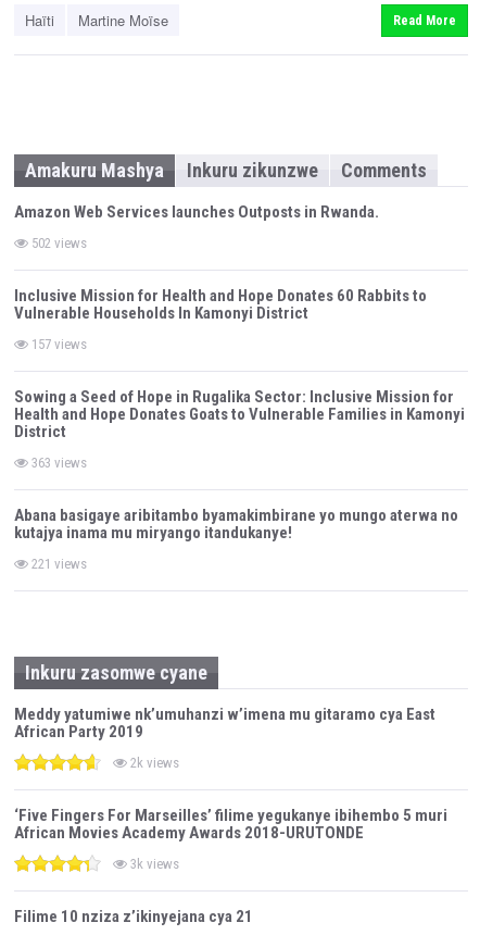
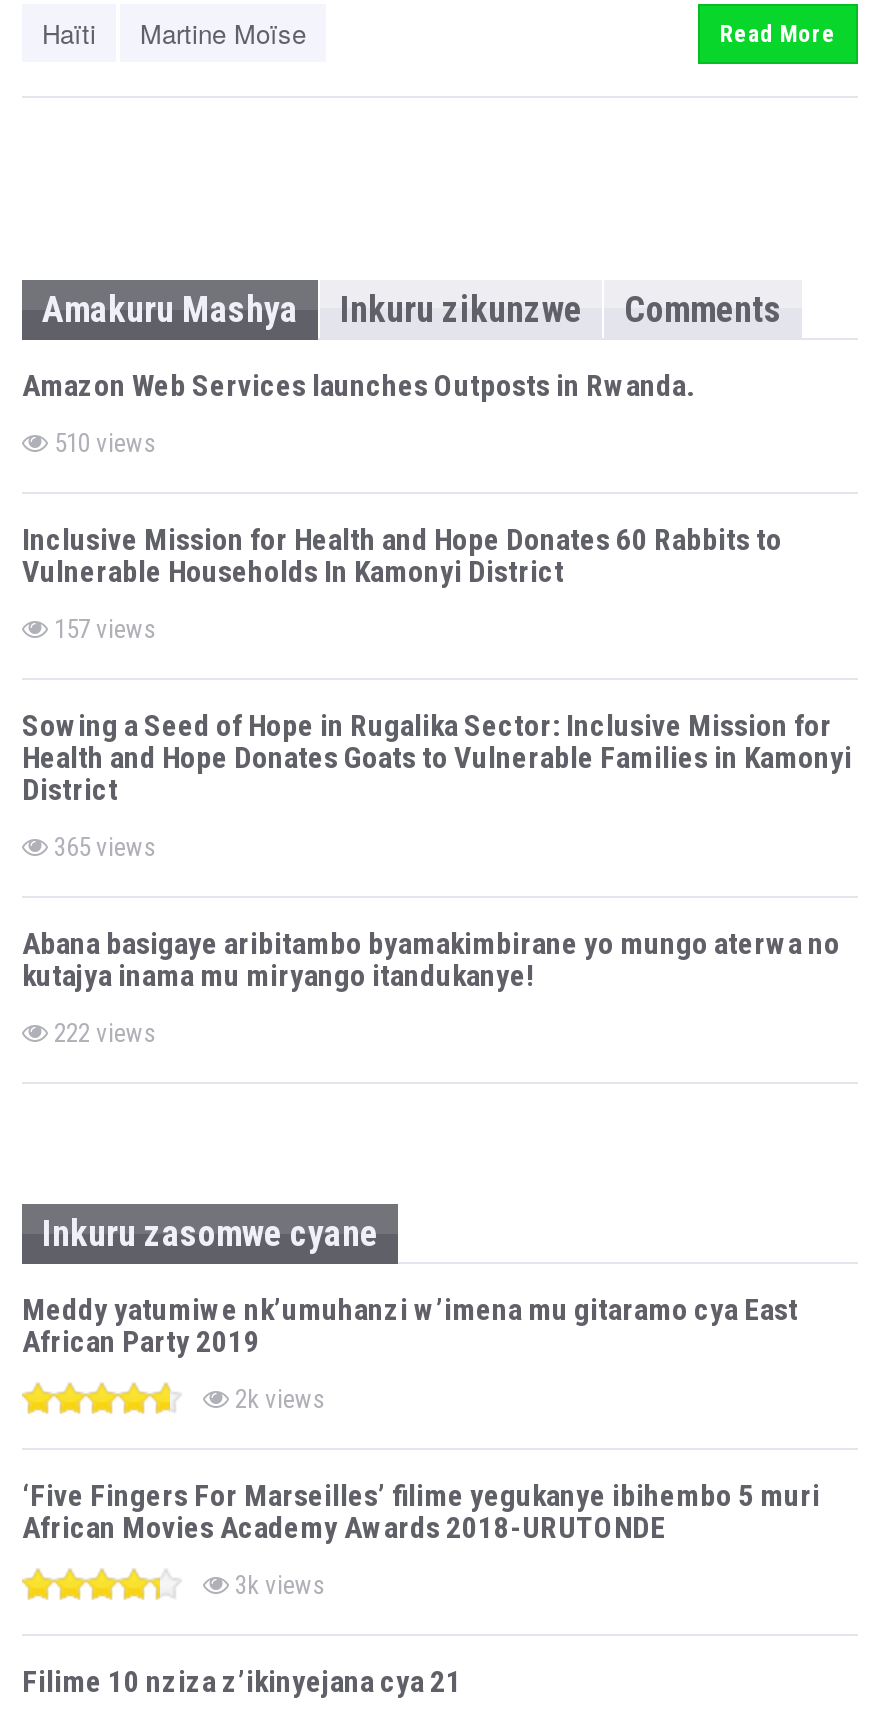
[28,235,87,251] 502 views -> [48,428,156,458] 510 views
[28,455,87,471] 363 views -> [48,832,156,862] 365 views
[28,556,87,572] 221 views -> [48,1018,156,1048] 222 views

